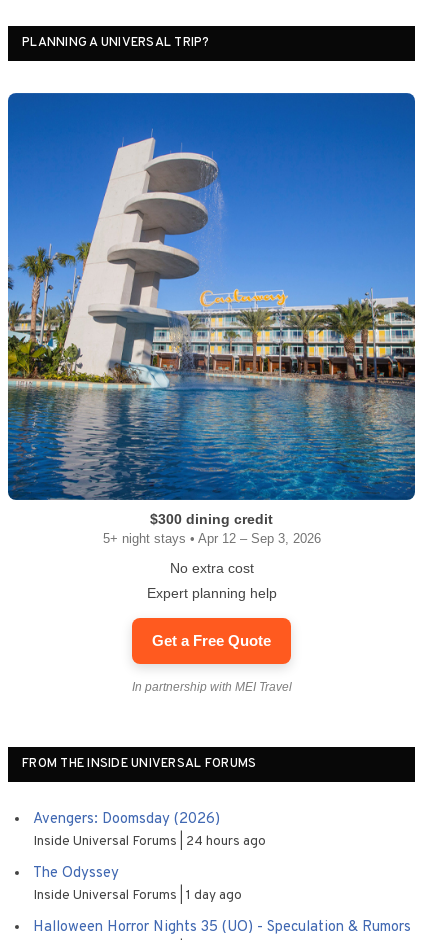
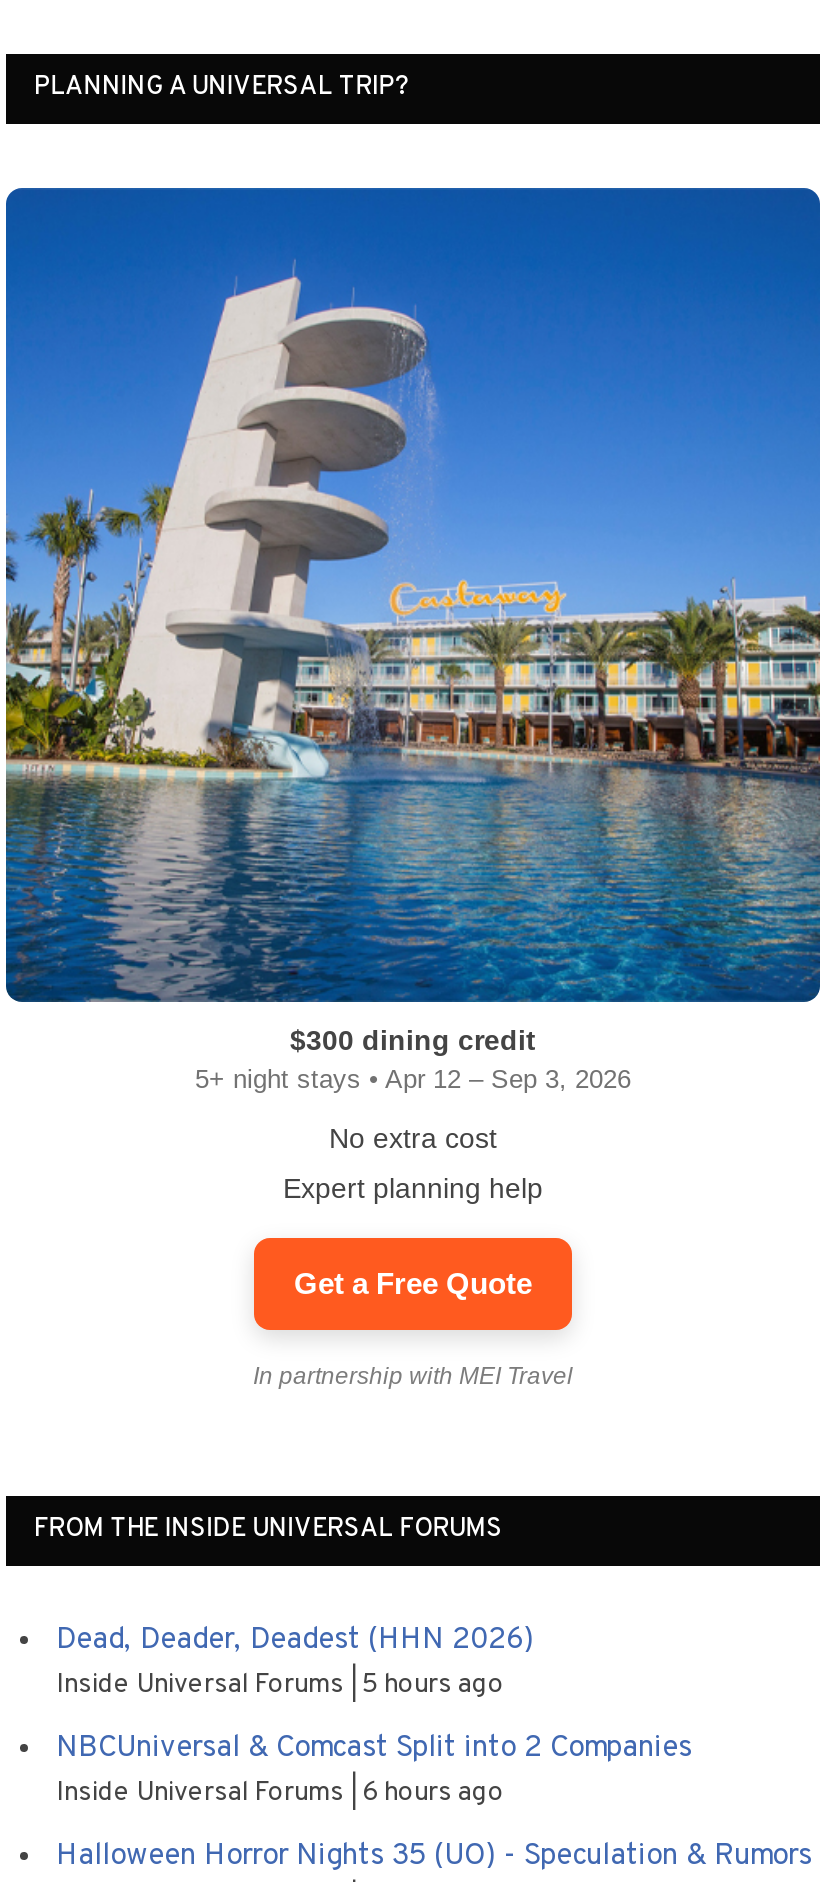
[33,810,266,850] Avengers: Doomsday (2026) | Inside Universal Forums 24 hours ago -> [56,1622,534,1702] Dead, Deader, Deadest (HHN 2026) | Inside Universal Forums 5 hours ago
[33,864,242,904] The Odyssey | Inside Universal Forums 1 day ago -> [56,1730,692,1810] NBCUniversal & Comcast Split into 2 Companies | Inside Universal Forums 6 hours ago

